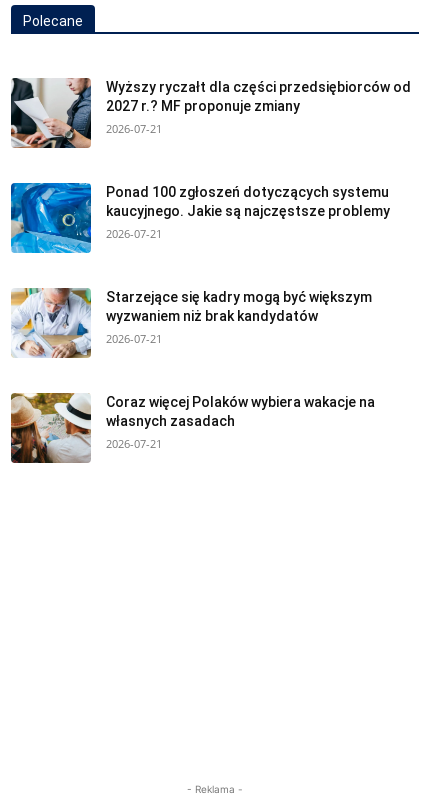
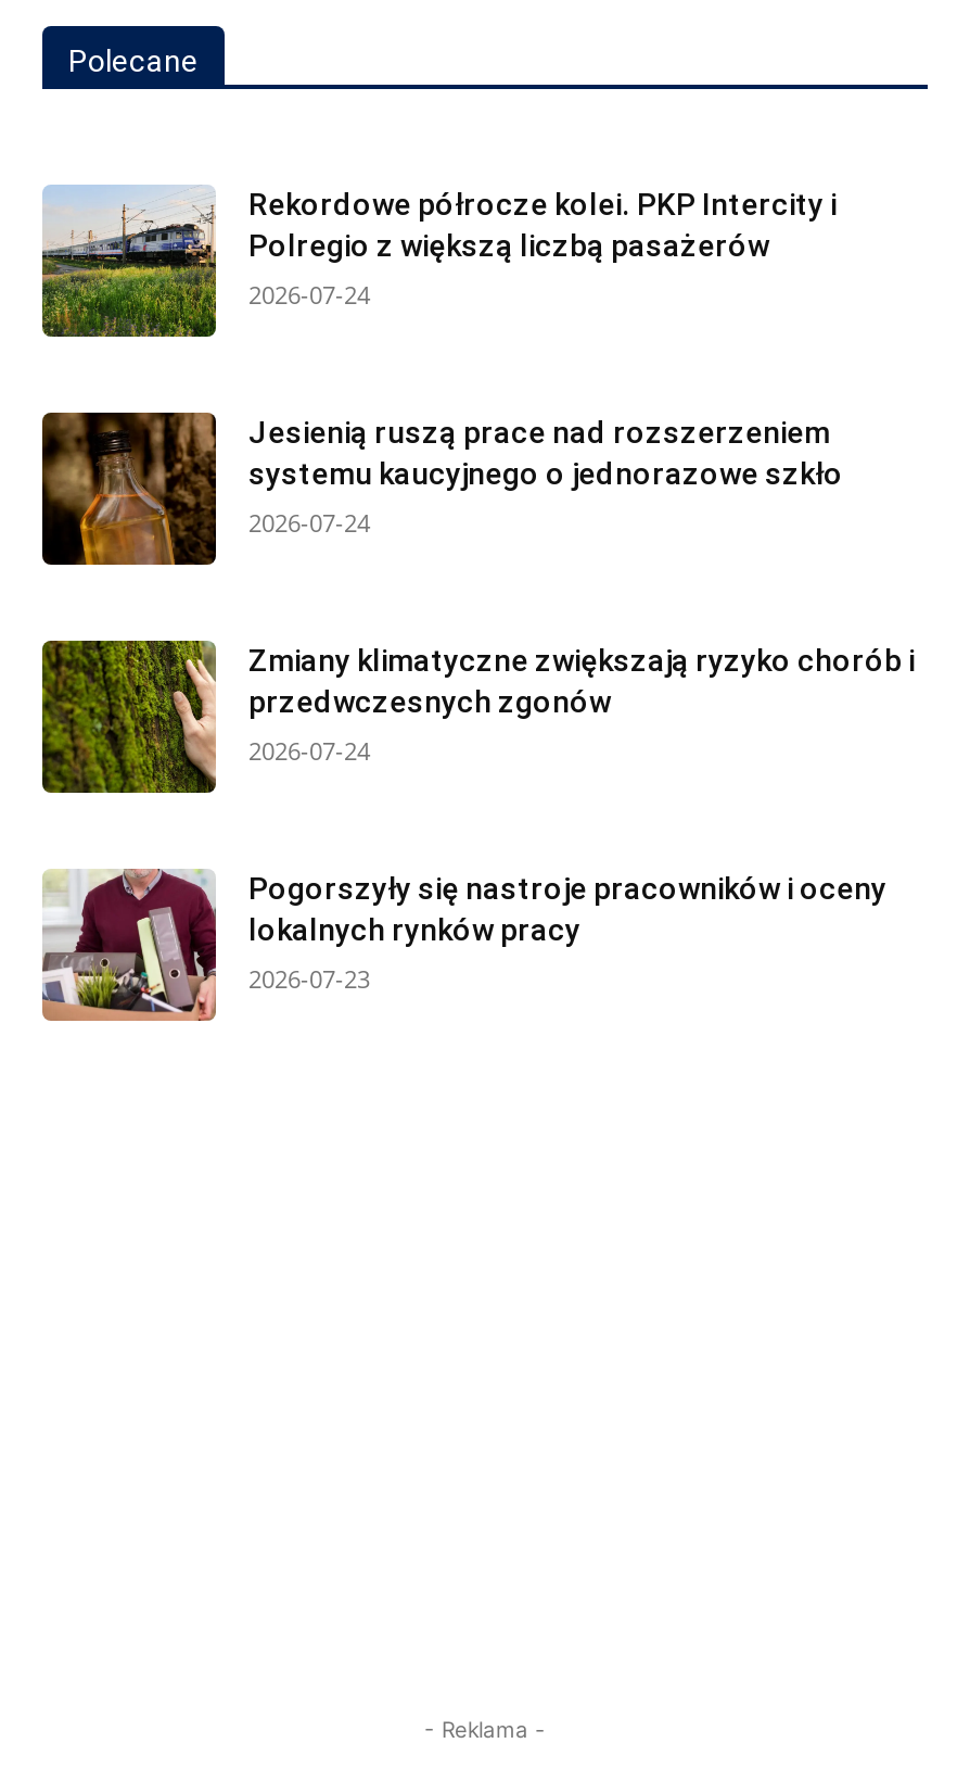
[10,77,411,149] [image] | Wyższy ryczałt dla części przedsiębiorców od | 2027 r.? MF proponuje zmiany | 2026-07-21 -> [40,185,837,339] [image] | Rekordowe półrocze kolei. PKP Intercity i | Polregio z większą liczbą pasażerów | 2026-07-24
[10,182,390,254] [image] | Ponad 100 zgłoszeń dotyczących systemu | kaucyjnego. Jakie są najczęstsze problemy | 2026-07-21 -> [40,410,843,567] [image] | Jesienią ruszą prace nad rozszerzeniem | systemu kaucyjnego o jednorazowe szkło | 2026-07-24
[10,287,372,359] [image] | Starzejące się kadry mogą być większym | wyzwaniem niż brak kandydatów | 2026-07-21 -> [40,639,915,795] [image] | Zmiany klimatyczne zwiększają ryzyko chorób i | przedwczesnych zgonów | 2026-07-24
[10,392,375,464] [image] | Coraz więcej Polaków wybiera wakacje na | własnych zasadach | 2026-07-21 -> [40,869,886,1023] [image] | Pogorszyły się nastroje pracowników i oceny | lokalnych rynków pracy | 2026-07-23

